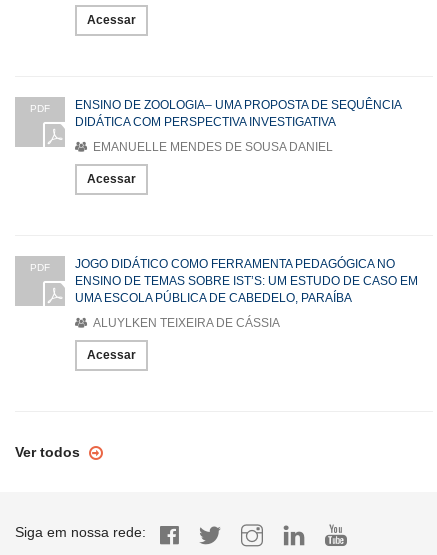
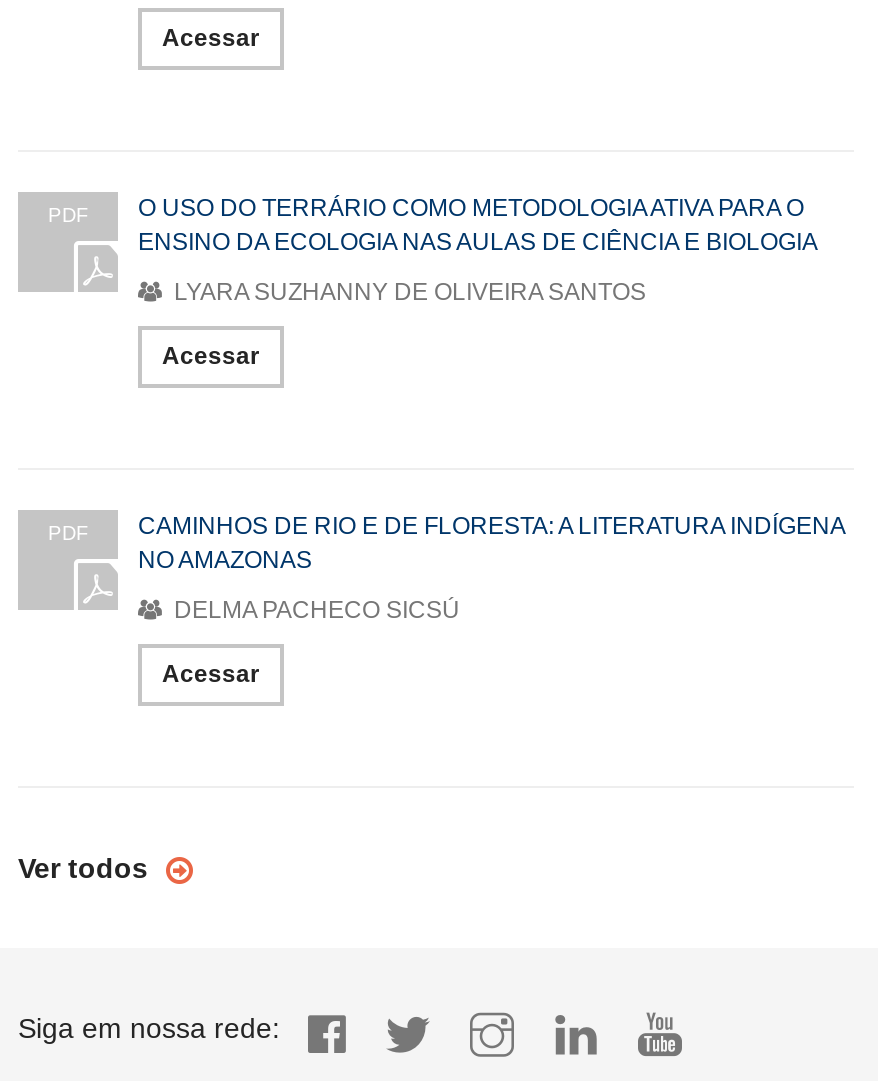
[75,98,401,129] ENSINO DE ZOOLOGIA– UMA PROPOSTA DE SEQUÊNCIA | DIDÁTICA COM PERSPECTIVA INVESTIGATIVA -> [138,193,818,255] O USO DO TERRÁRIO COMO METODOLOGIA ATIVA PARA O | ENSINO DA ECOLOGIA NAS AULAS DE CIÊNCIA E BIOLOGIA
[90,140,333,154] EMANUELLE MENDES DE SOUSA DANIEL -> [168,277,646,305] LYARA SUZHANNY DE OLIVEIRA SANTOS
[75,257,418,305] JOGO DIDÁTICO COMO FERRAMENTA PEDAGÓGICA NO | ENSINO DE TEMAS SOBRE IST’S: UM ESTUDO DE CASO EM | UMA ESCOLA PÚBLICA DE CABEDELO, PARAÍBA -> [138,511,844,573] CAMINHOS DE RIO E DE FLORESTA: A LITERATURA INDÍGENA | NO AMAZONAS
[90,316,280,330] ALUYLKEN TEIXEIRA DE CÁSSIA -> [168,595,460,623] DELMA PACHECO SICSÚ

